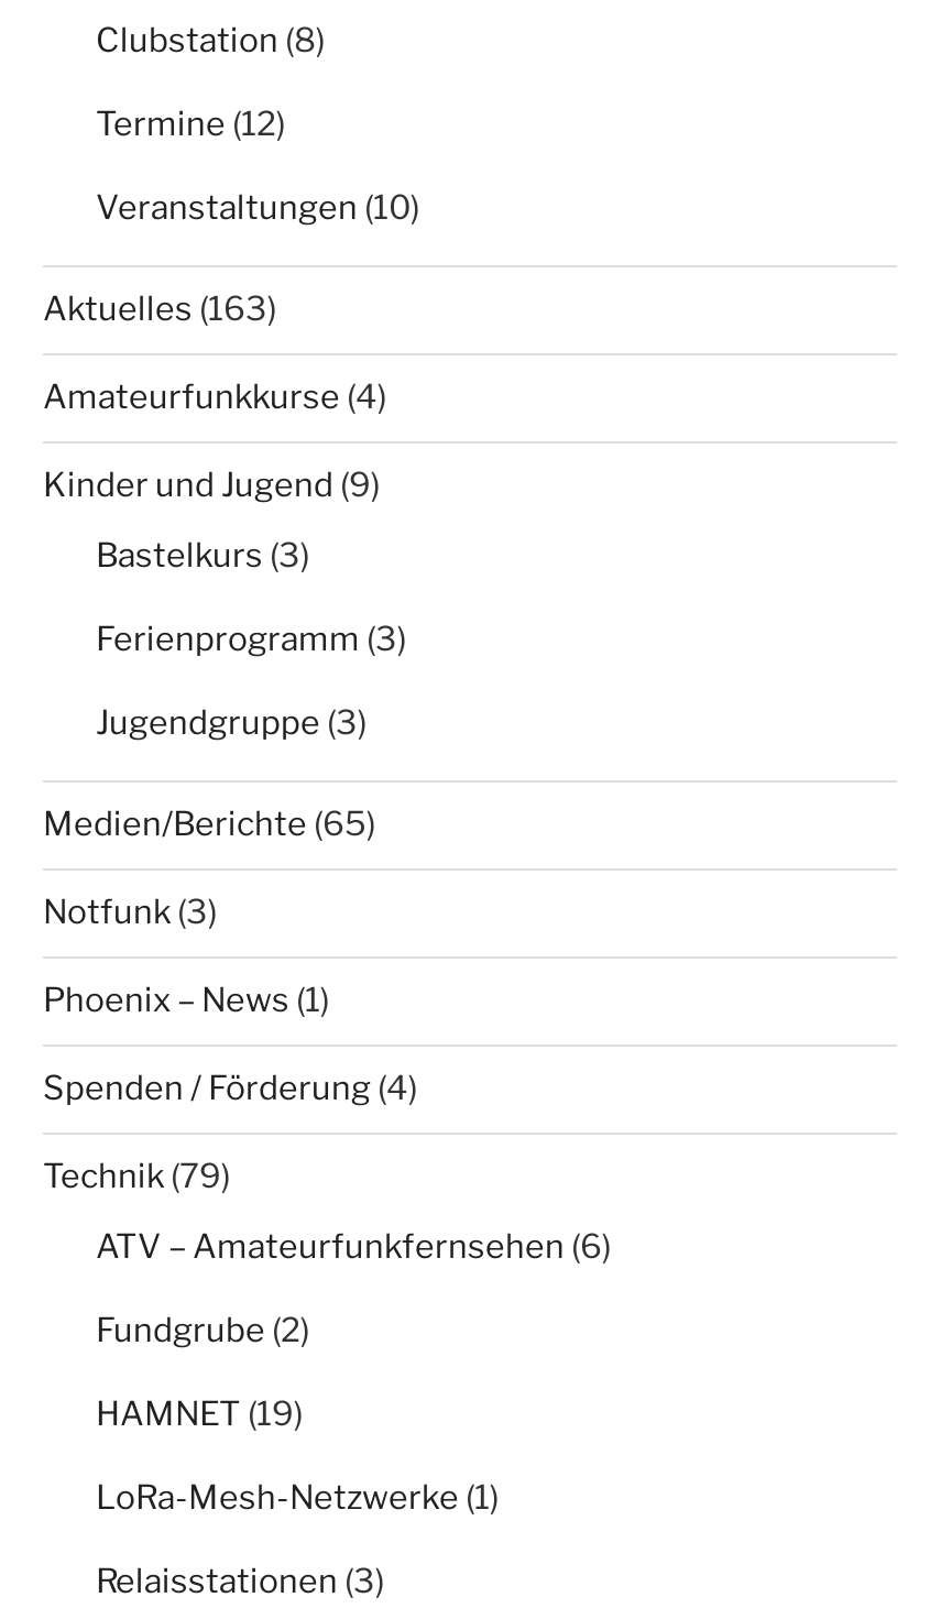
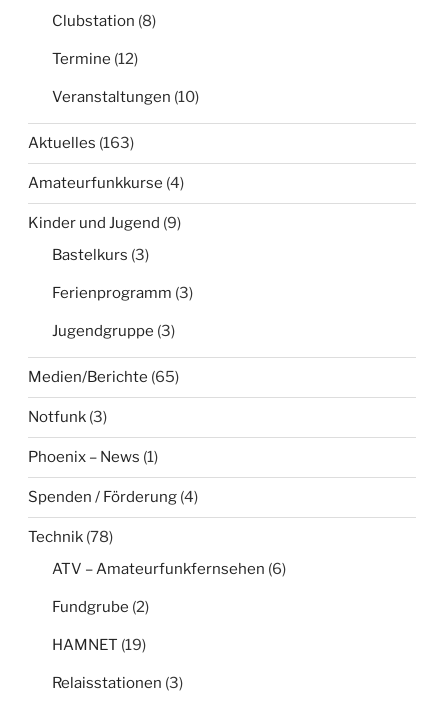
[43,1157,230,1197] Technik (79) -> [28,528,113,546] Technik (78)
[96,1478,499,1517] LoRa-Mesh-Netzwerke (1) -> none

